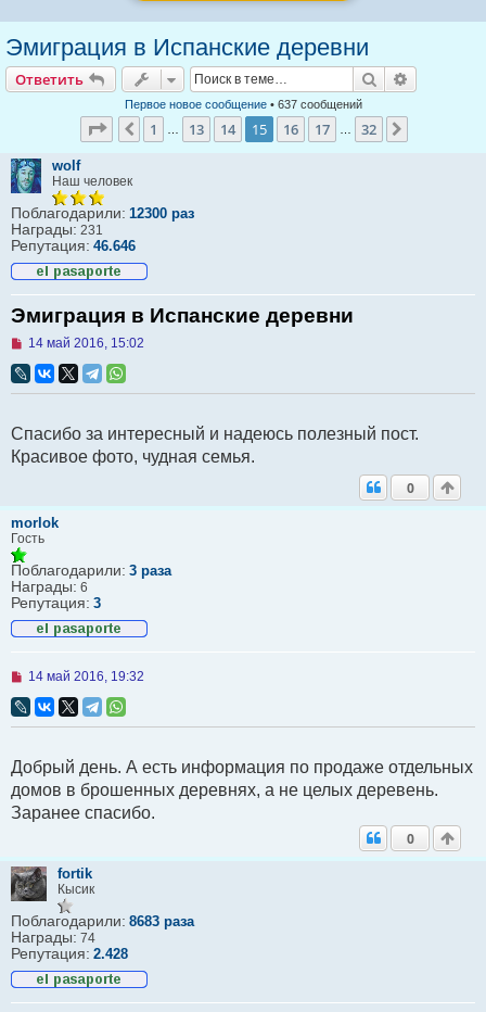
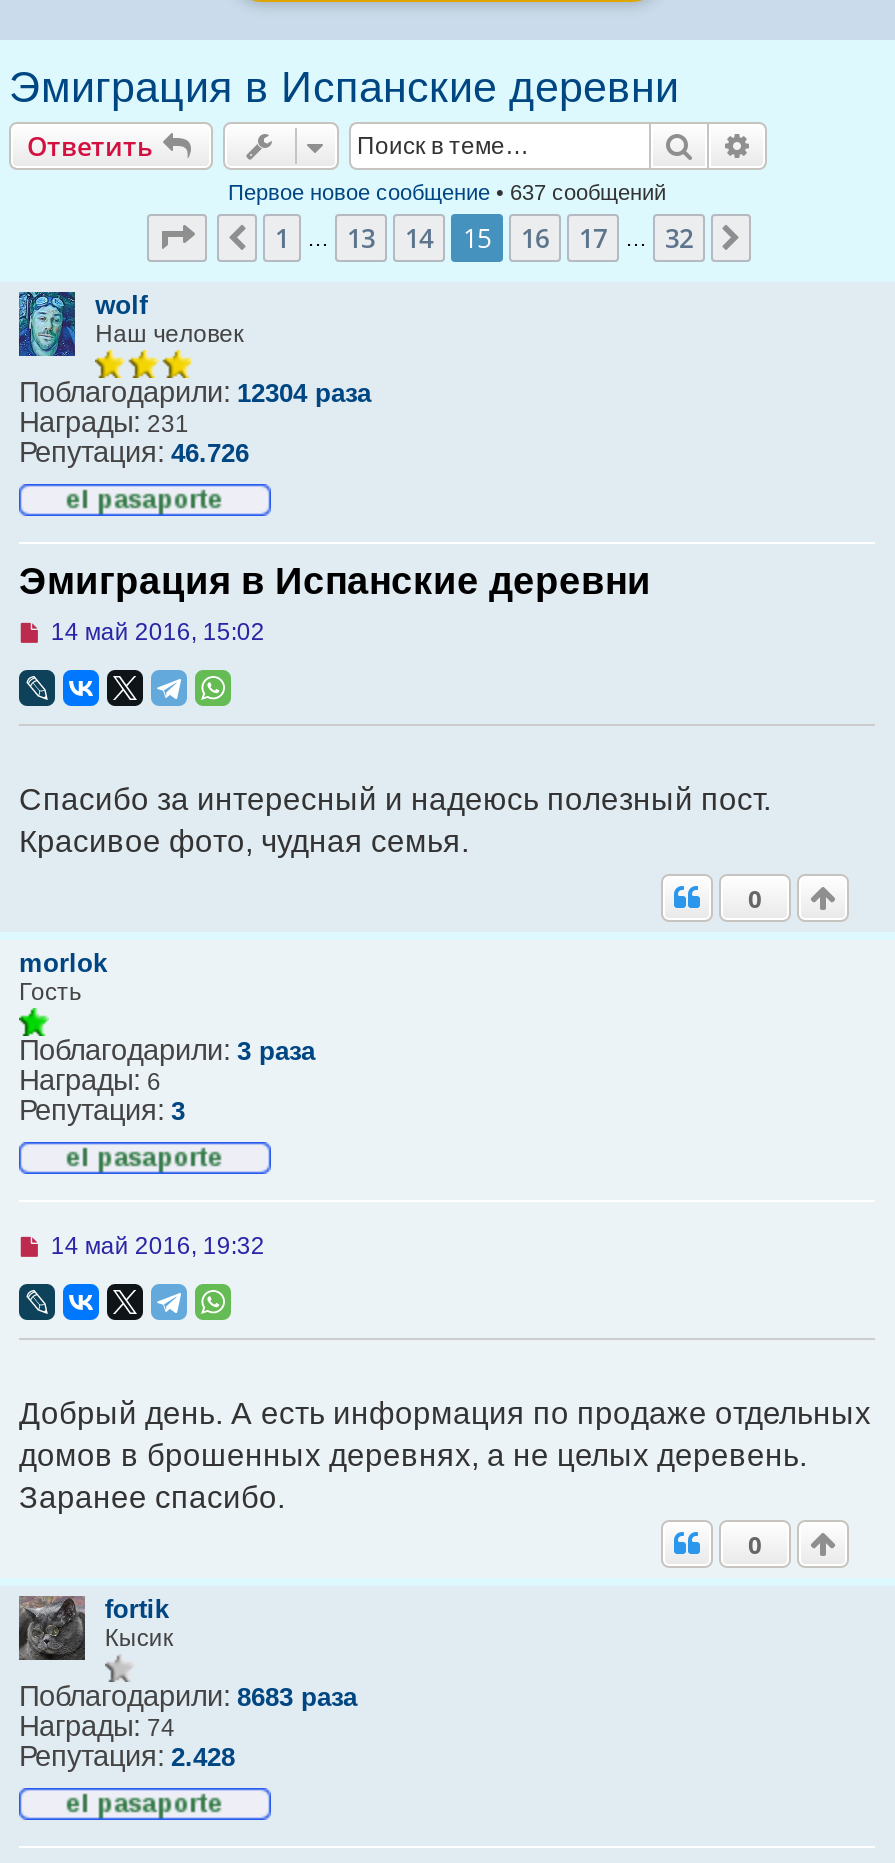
[11,204,194,221] Поблагодарили: 12300 раз -> [19,376,371,408] Поблагодарили: 12304 раза
[11,237,136,254] Репутация: 46.646 -> [19,436,249,468] Репутация: 46.726

